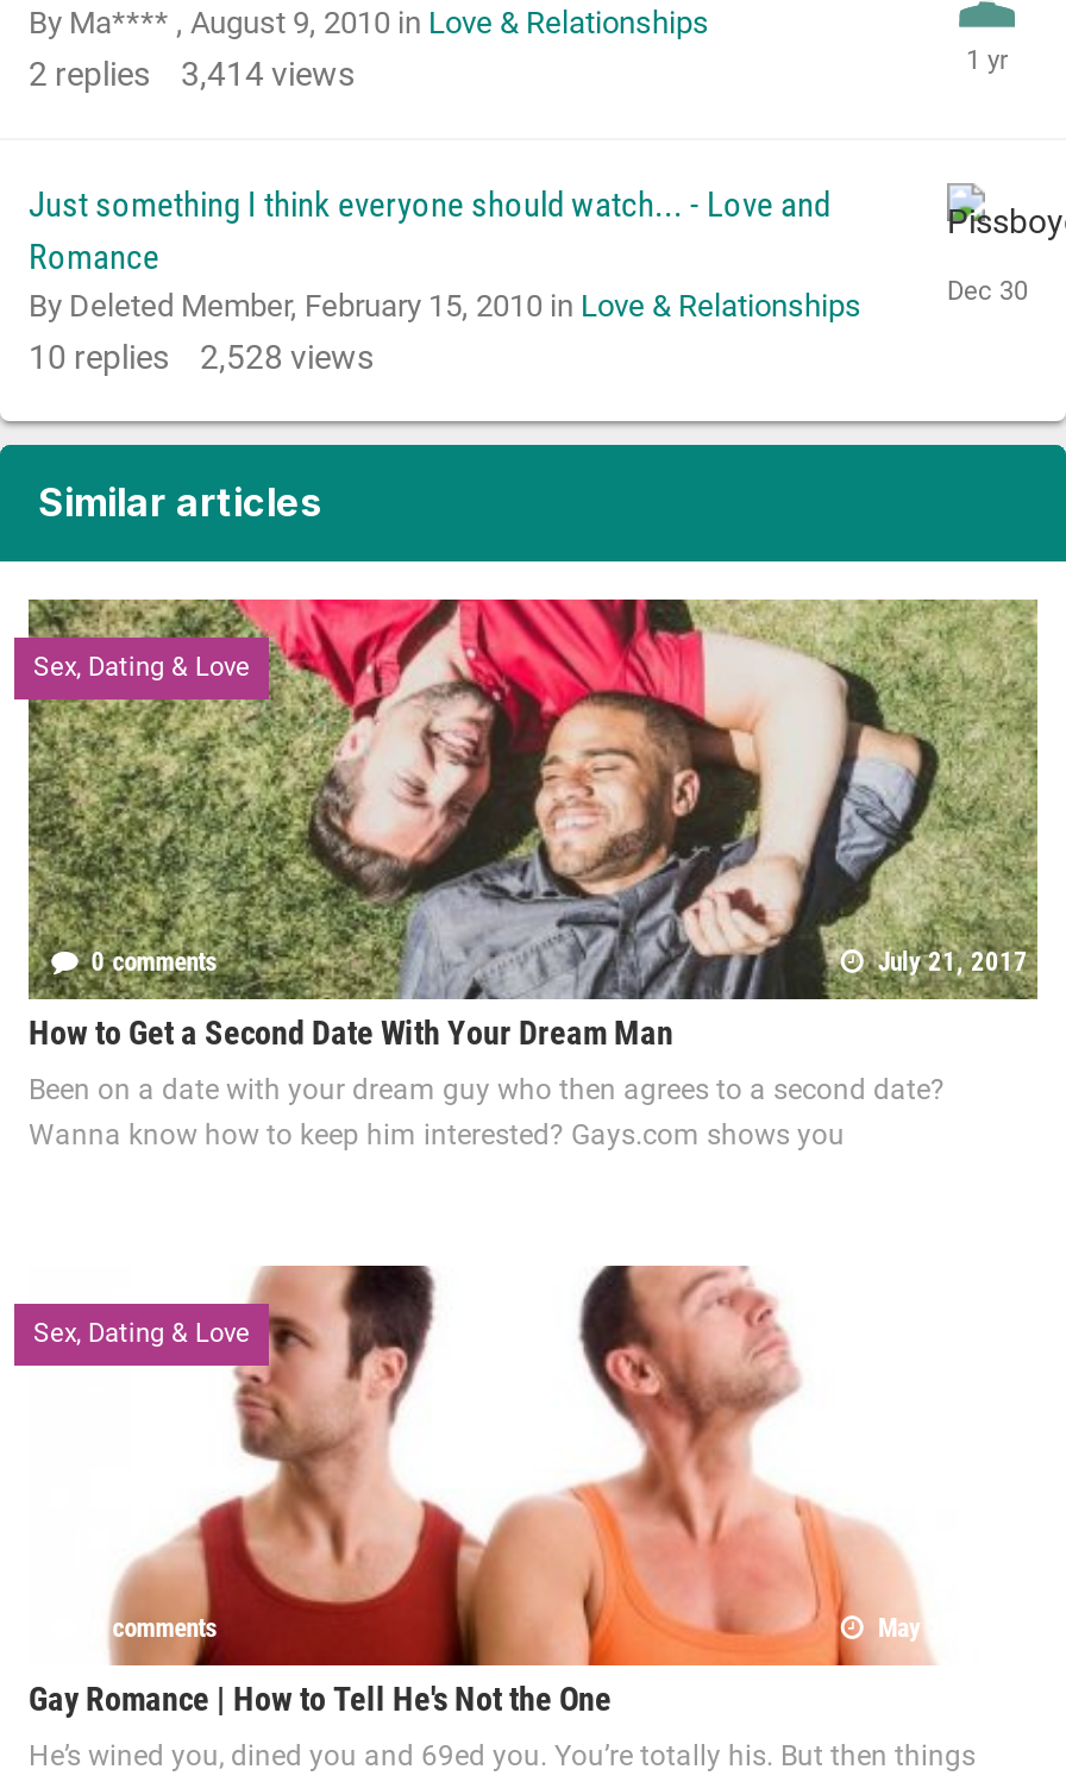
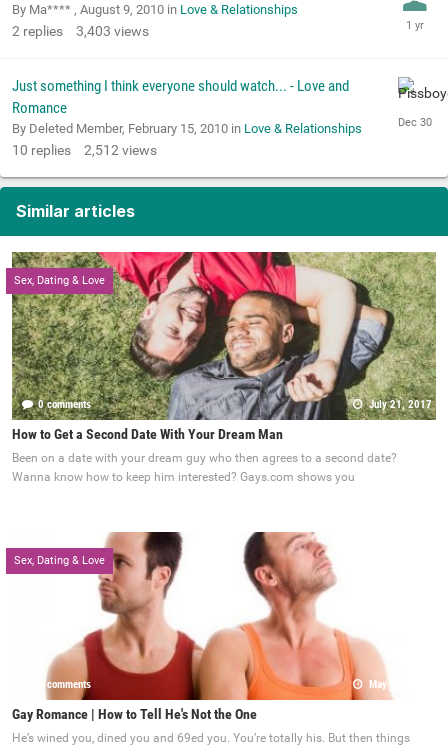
[29,56,355,94] 2 replies 3,414 views -> [12,23,149,39] 2 replies 3,403 views
[29,339,374,377] 10 replies 2,528 views -> [12,142,157,158] 10 replies 2,512 views

